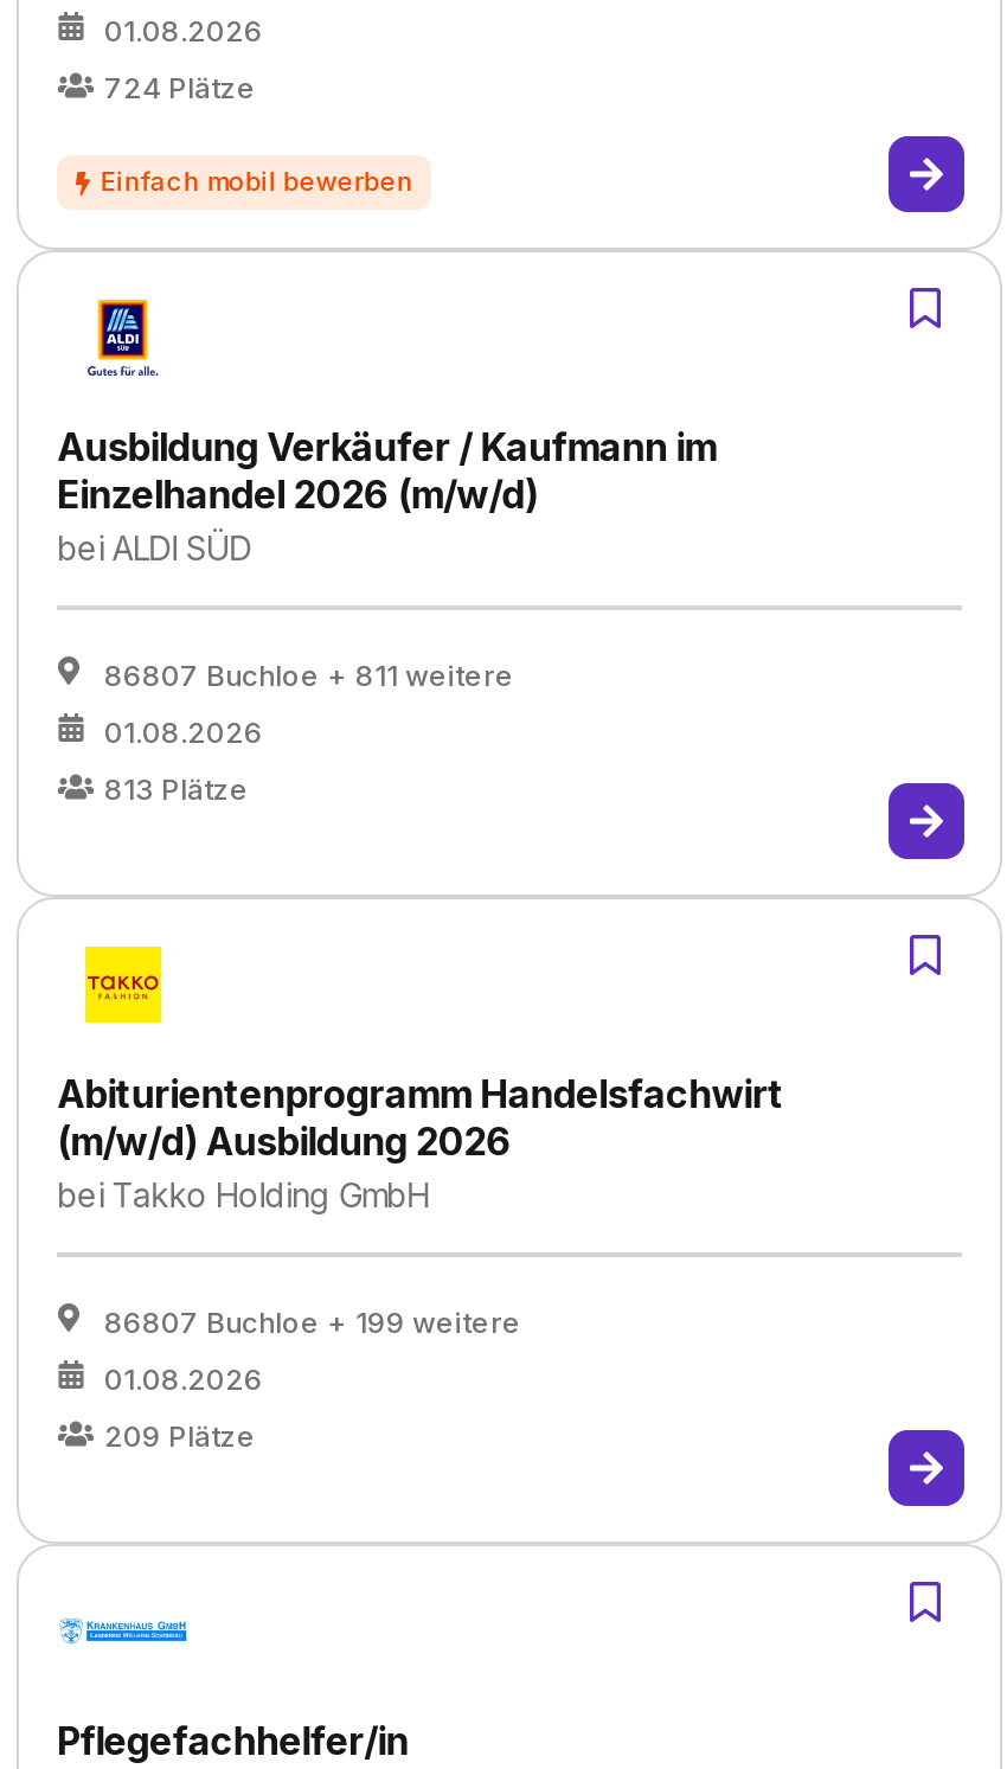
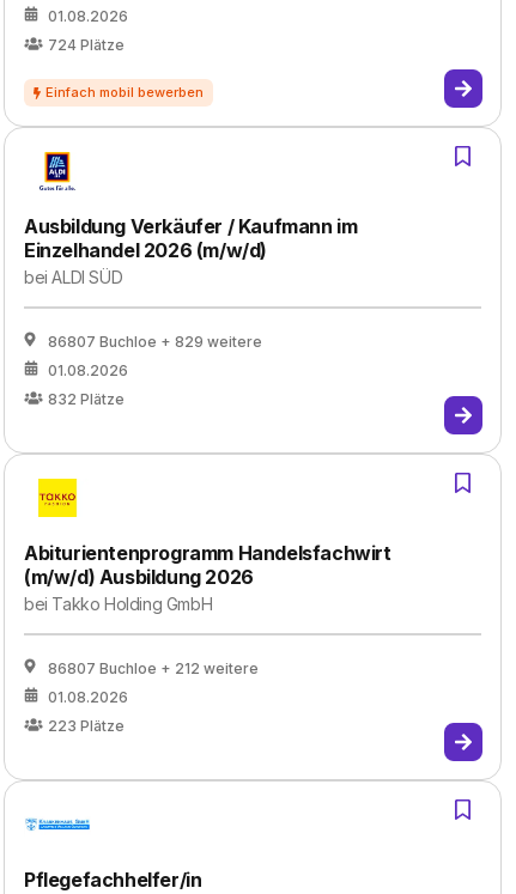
[104,658,514,693] 86807 Buchloe + 811 weitere -> [48,333,262,351] 86807 Buchloe + 829 weitere
[104,771,249,807] 813 Plätze -> [48,390,125,408] 832 Plätze
[104,1305,521,1340] 86807 Buchloe + 199 weitere -> [48,659,259,677] 86807 Buchloe + 212 weitere
[104,1418,256,1454] 209 Plätze -> [48,717,125,735] 223 Plätze

